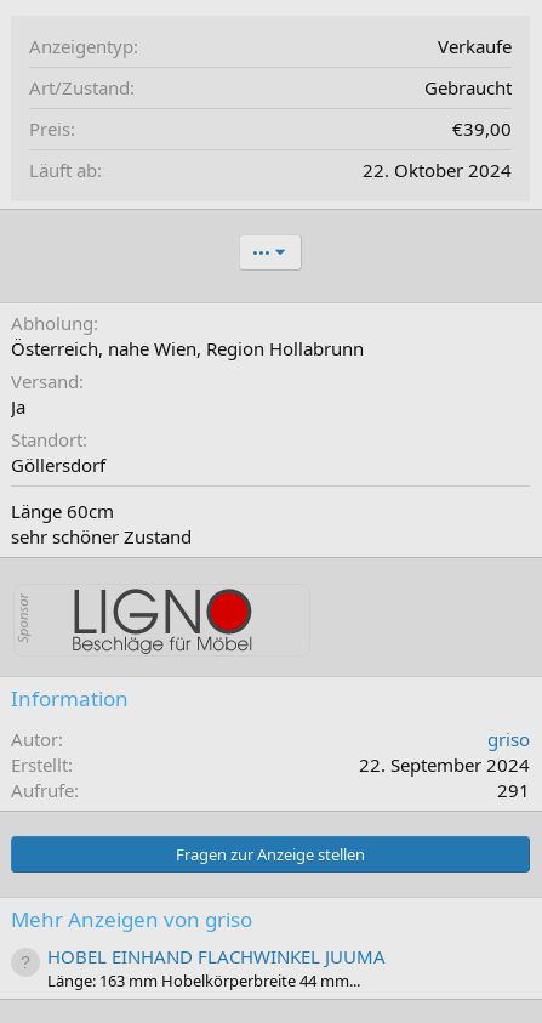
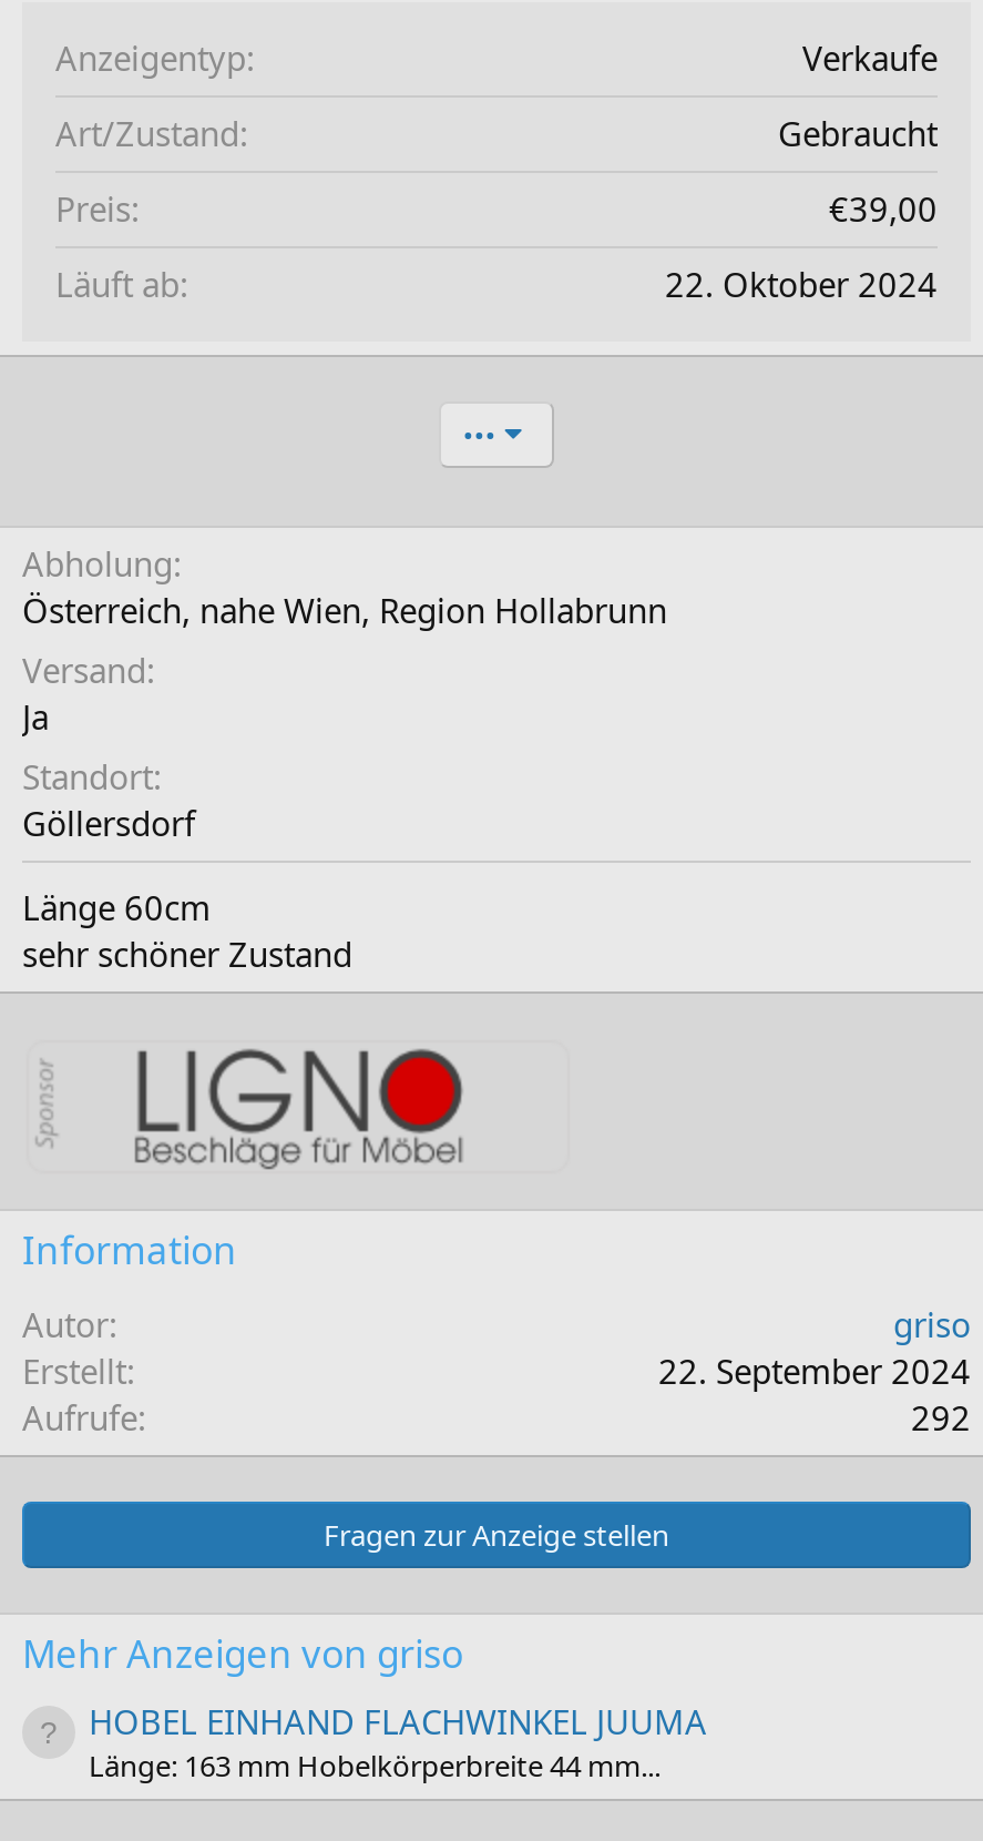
[497,778,530,802] 291 -> [911,1395,971,1440] 292

